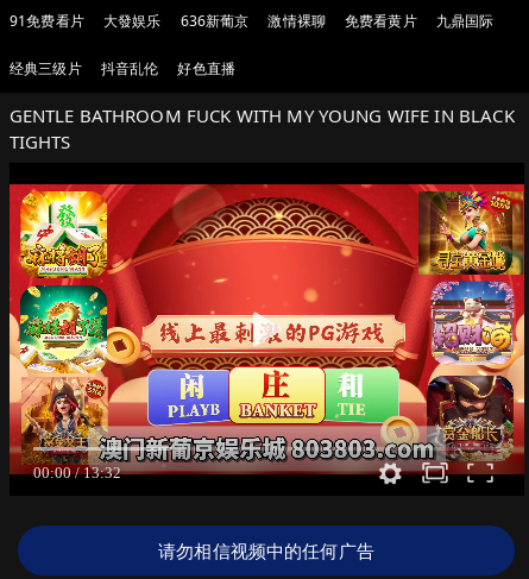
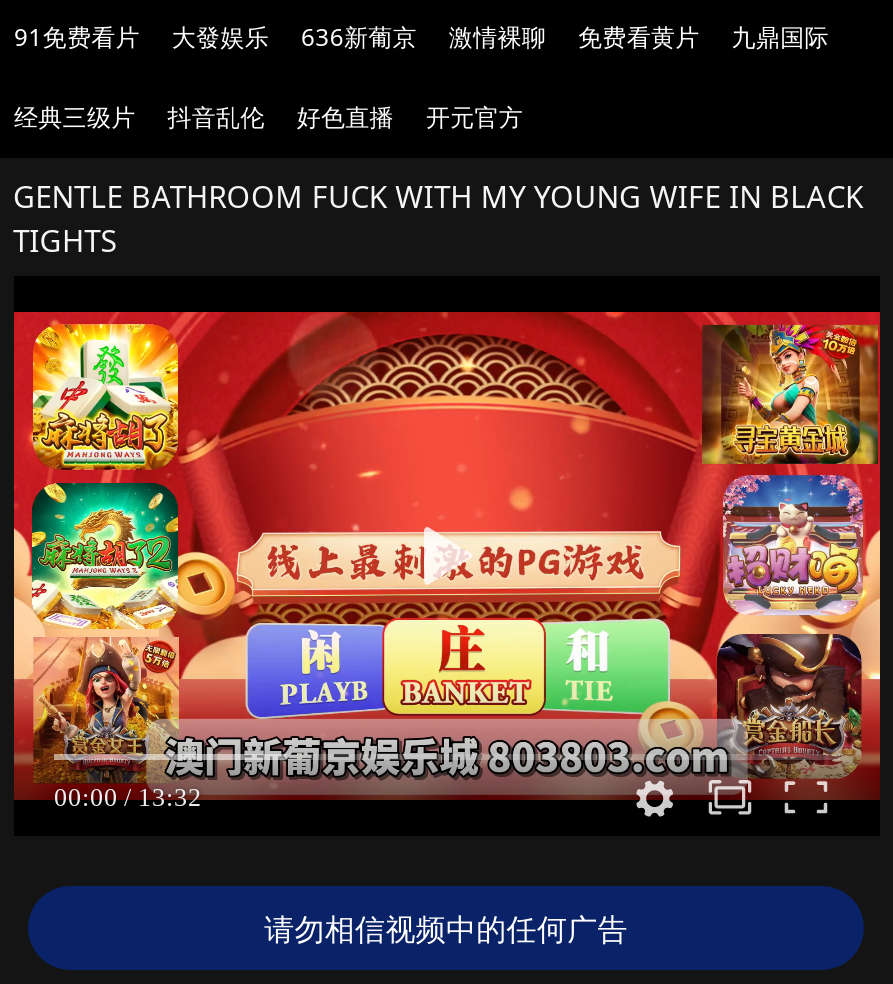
none -> [426,100,523,134] 开元官方

